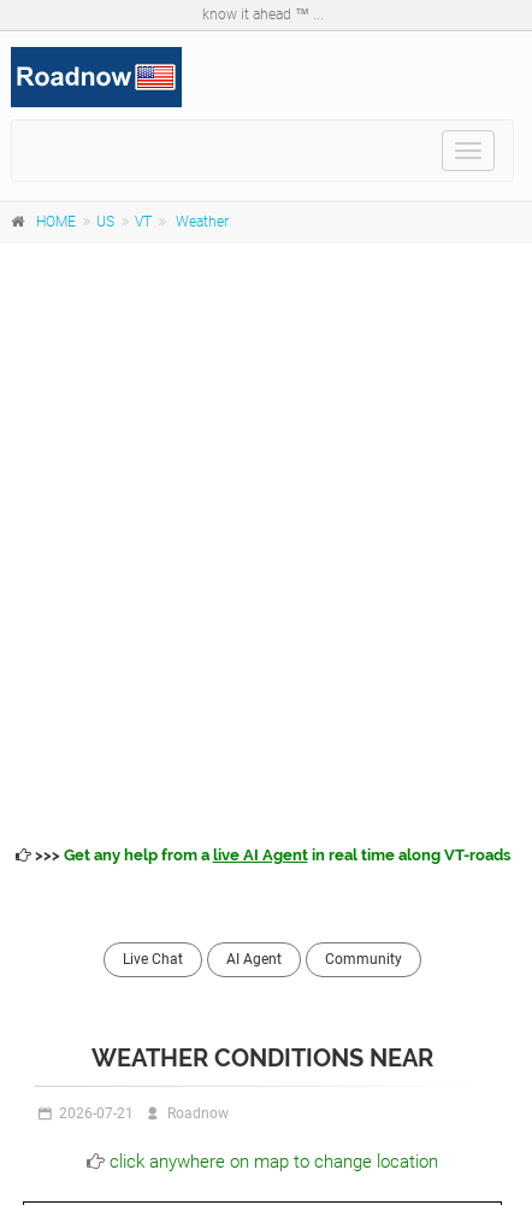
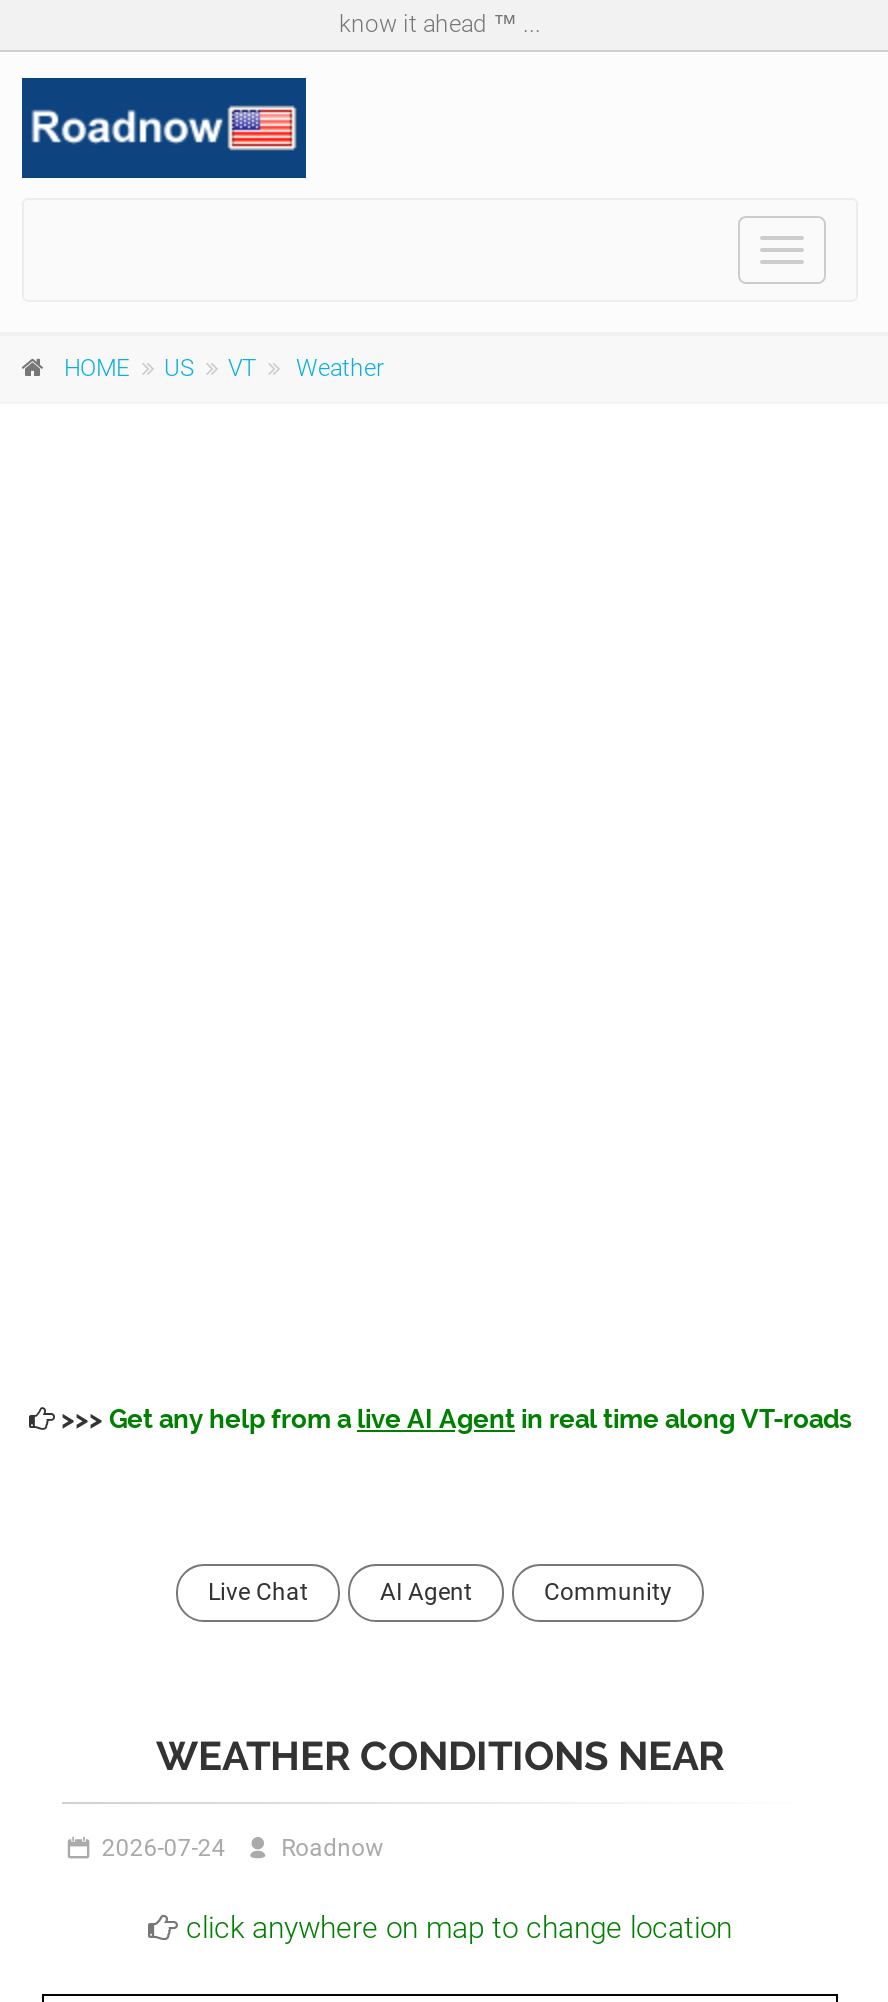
[59,1105,228,1122] 2026-07-21 Roadnow -> [102,1834,383,1862] 2026-07-24 Roadnow

